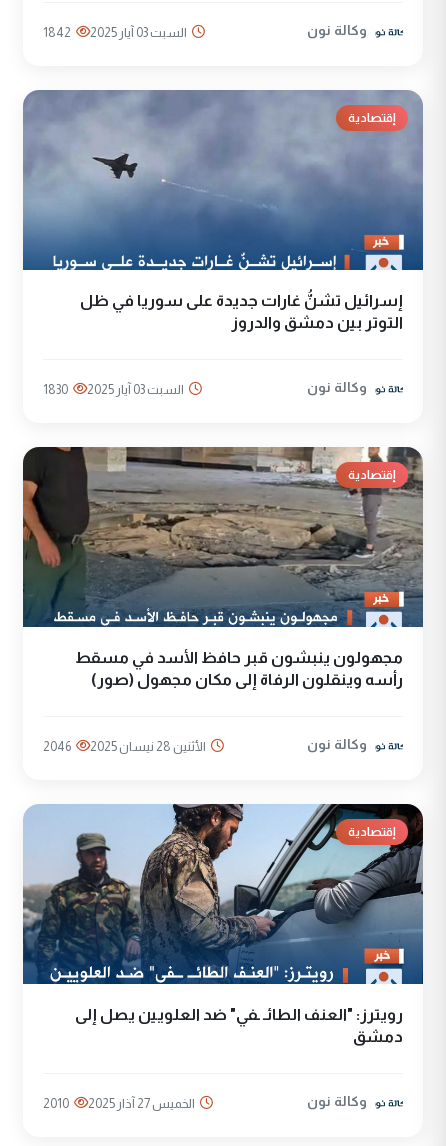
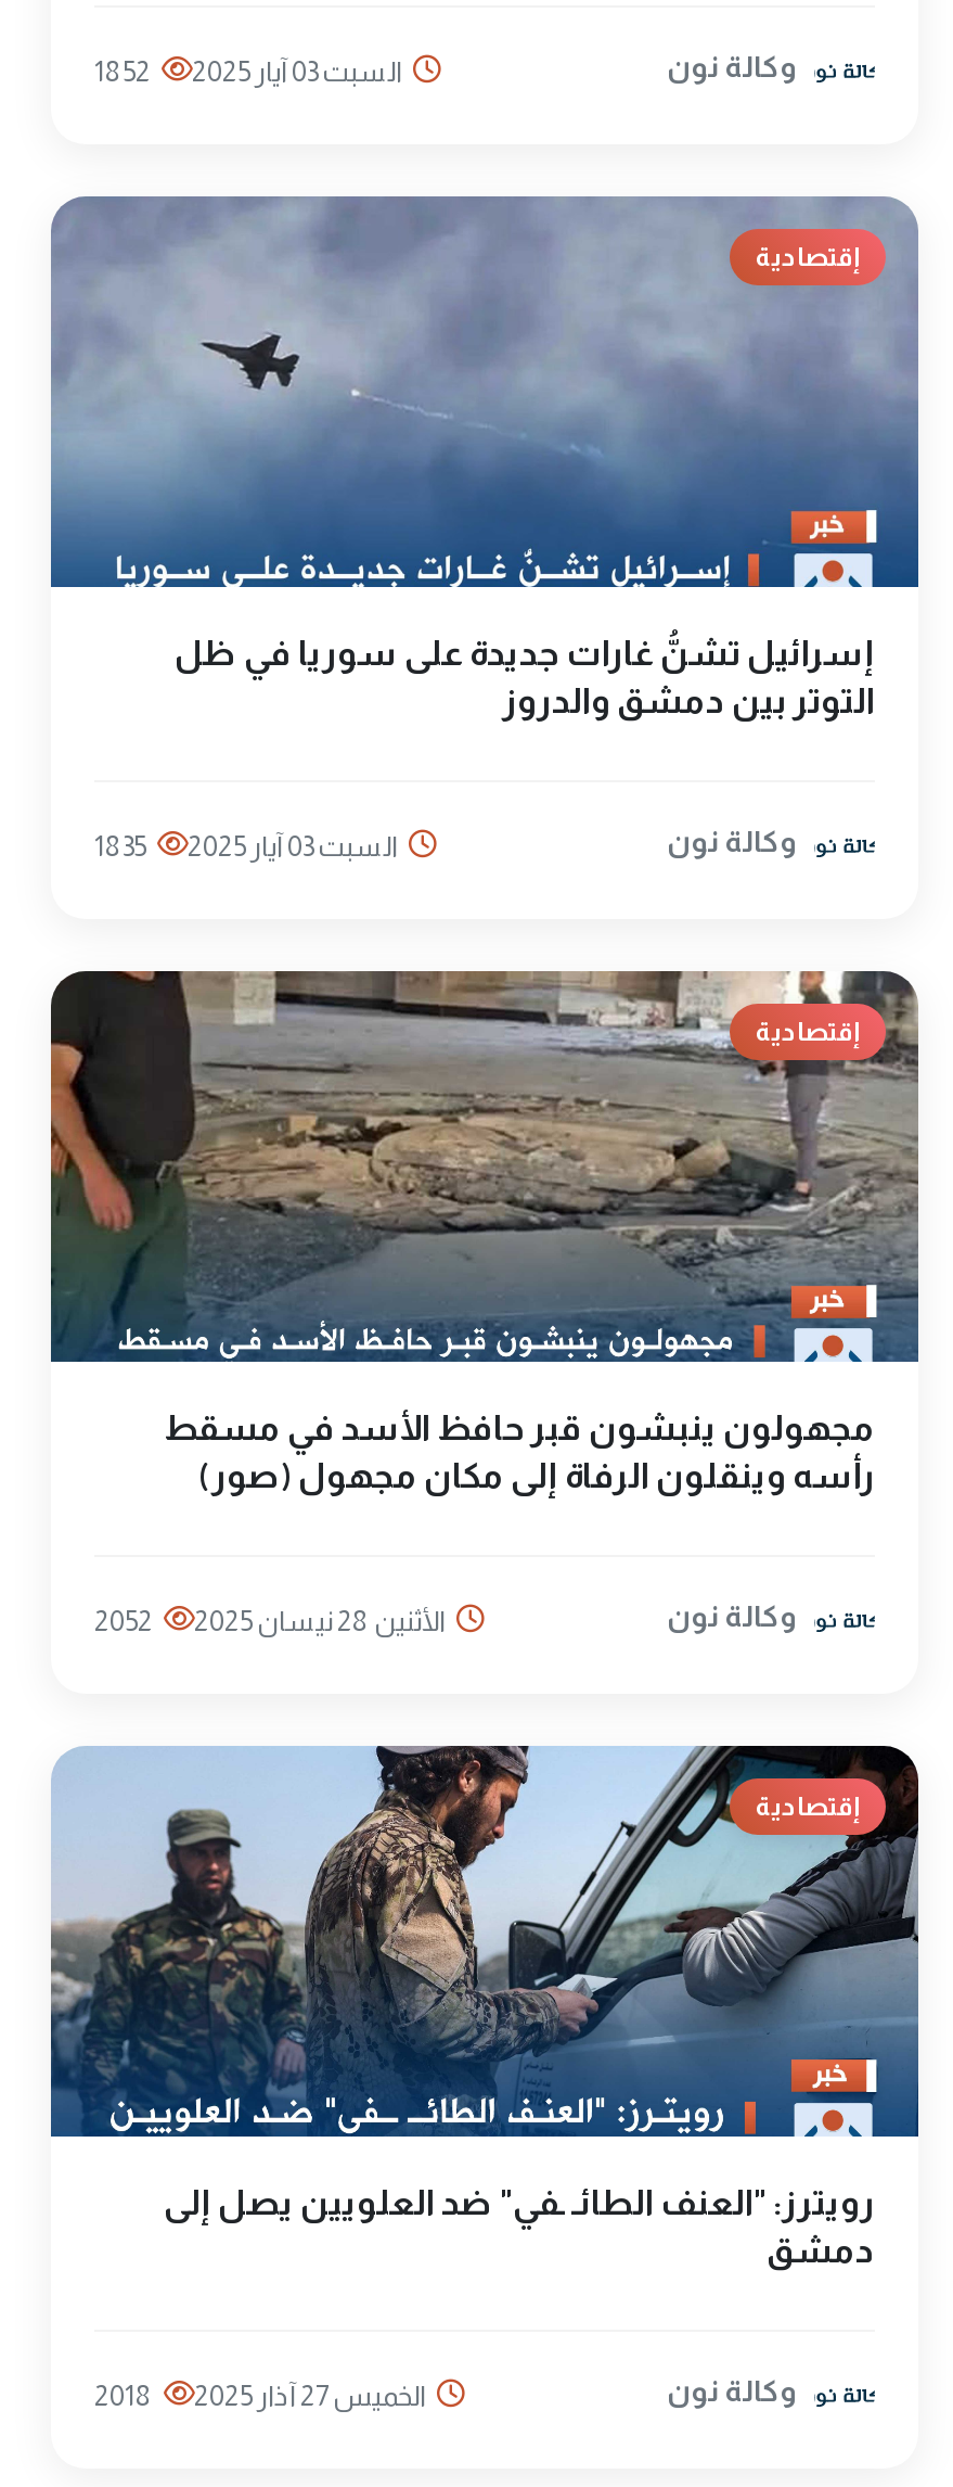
[43,24,71,39] 1842 -> [94,54,151,87] 1852
[43,381,68,396] 1830 -> [94,829,146,862] 1835
[43,738,71,753] 2046 -> [94,1604,153,1636] 2052
[43,1095,69,1110] 2010 -> [94,2378,153,2411] 2018

